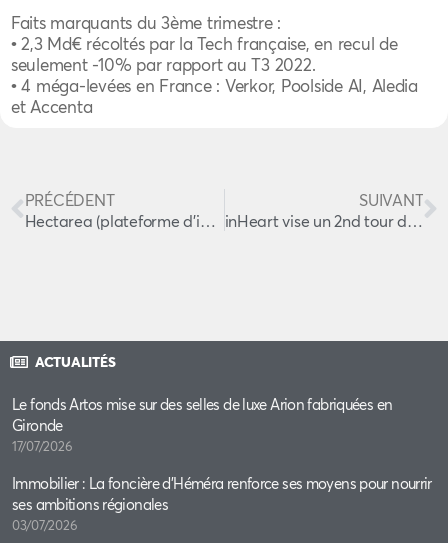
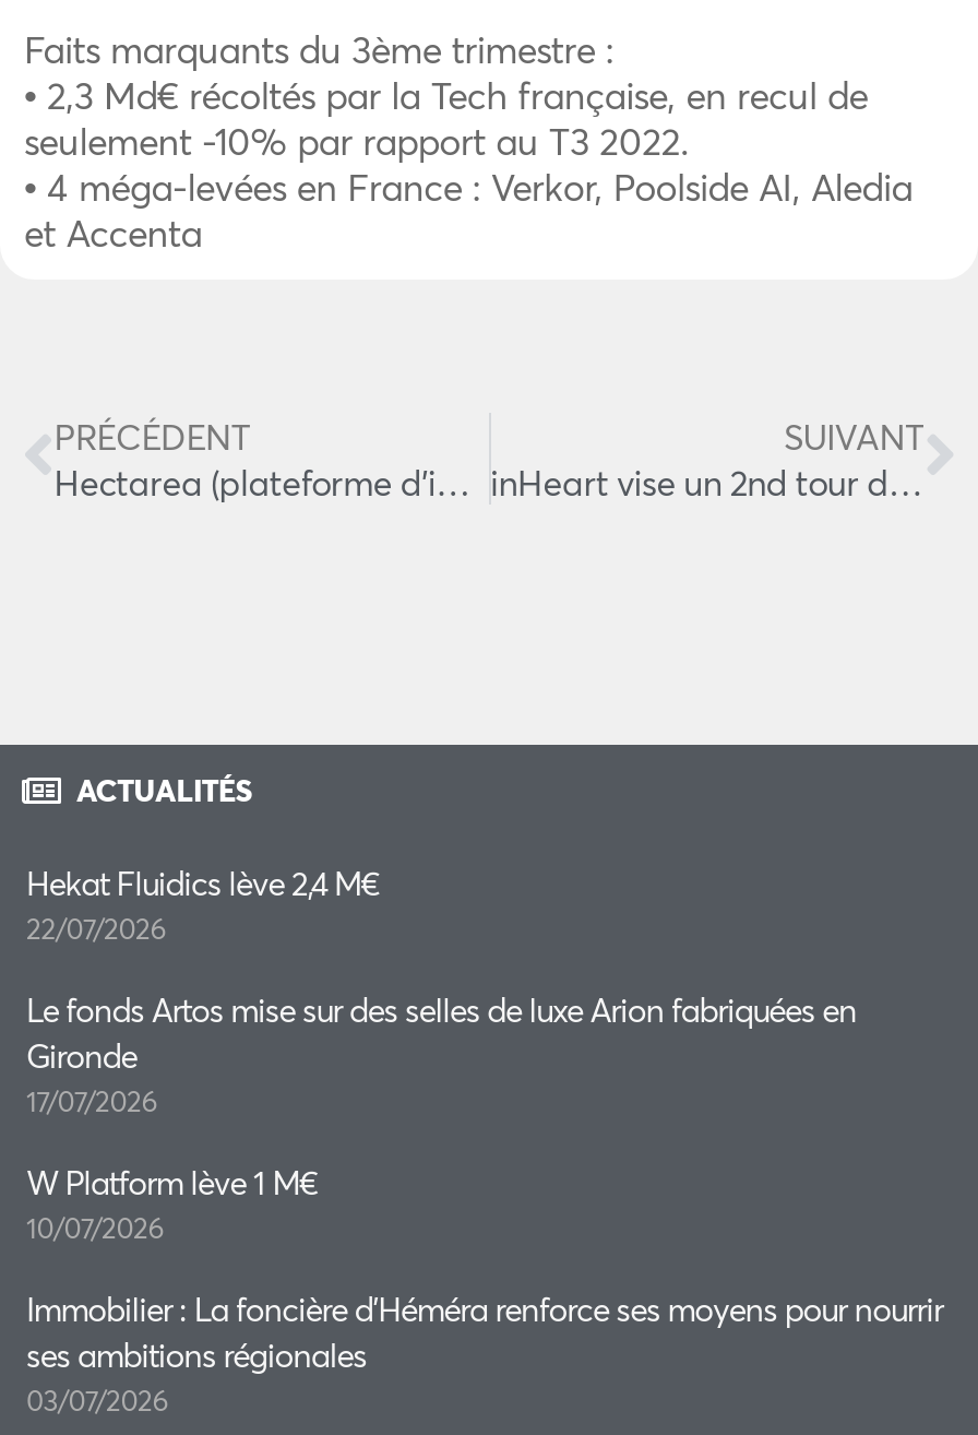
none -> [26,861,379,948] Hekat Fluidics lève 2,4 M€ | 22/07/2026
none -> [26,1160,318,1247] W Platform lève 1 M€ | 10/07/2026

